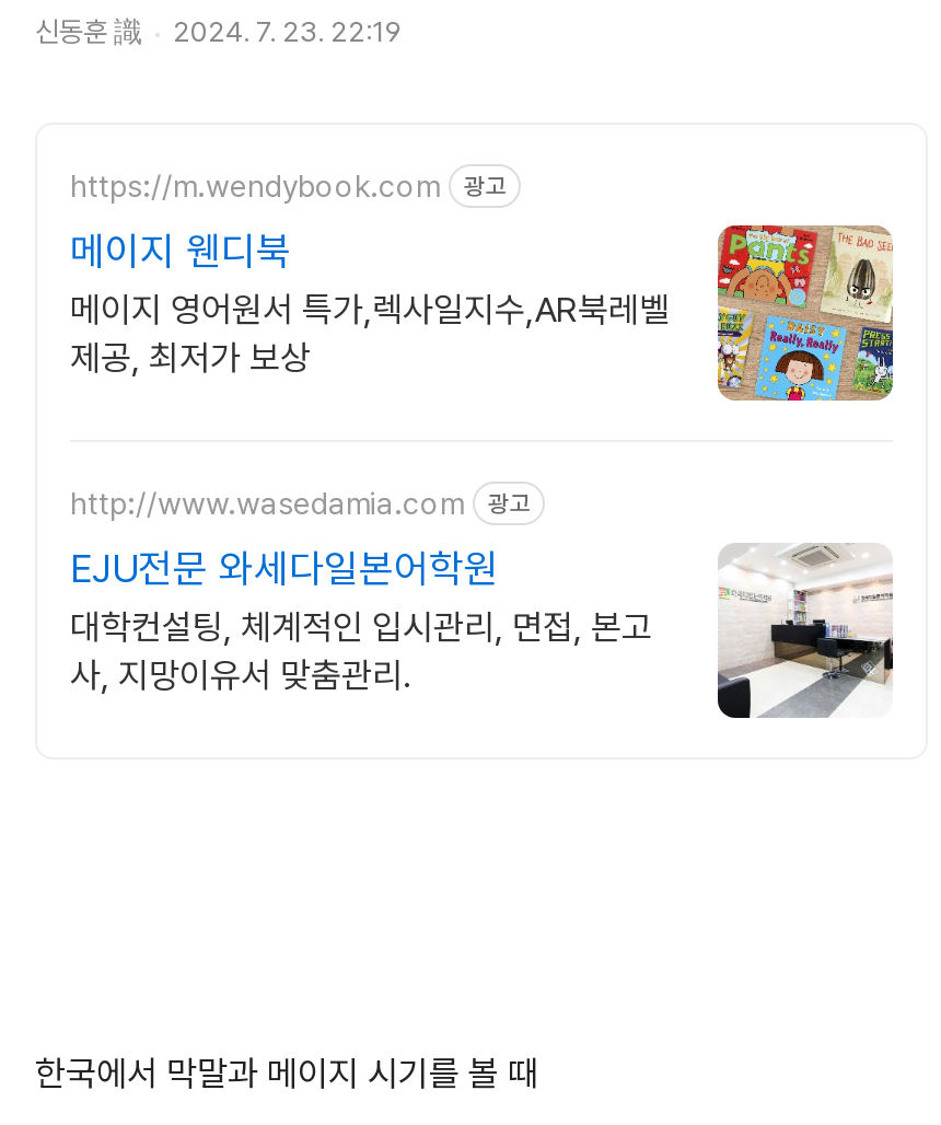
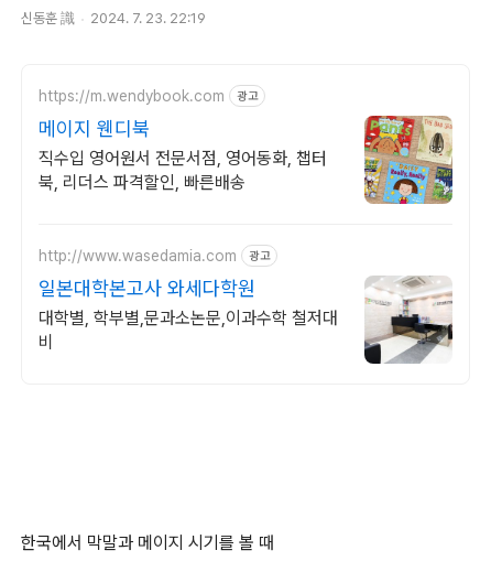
[70,289,670,379] 메이지 영어원서 특가,렉사일지수,AR북레벨 | 제공, 최저가 보상 -> [39,148,327,193] 직수입 영어원서 전문서점, 영어동화, 챕터 | 북, 리더스 파격할인, 빠른배송
[70,545,652,696] EJU전문 와세다일본어학원 | 대학컨설팅, 체계적인 입시관리, 면접, 본고 | 사, 지망이유서 맞춤관리. -> [39,277,338,353] 일본대학본고사 와세다학원 | 대학별, 학부별,문과소논문,이과수학 철저대 | 비

